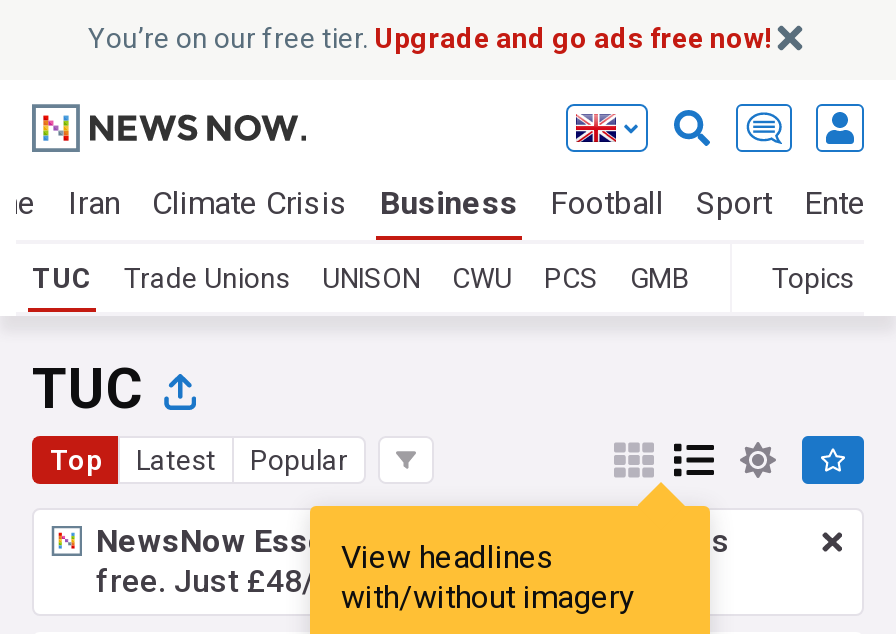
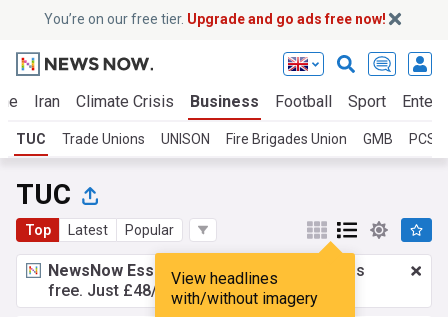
[452,262,598,294] CWU | PCS -> [226,131,347,147] Fire Brigades Union
[772,262,854,294] Topics -> [409,131,436,147] PCS

